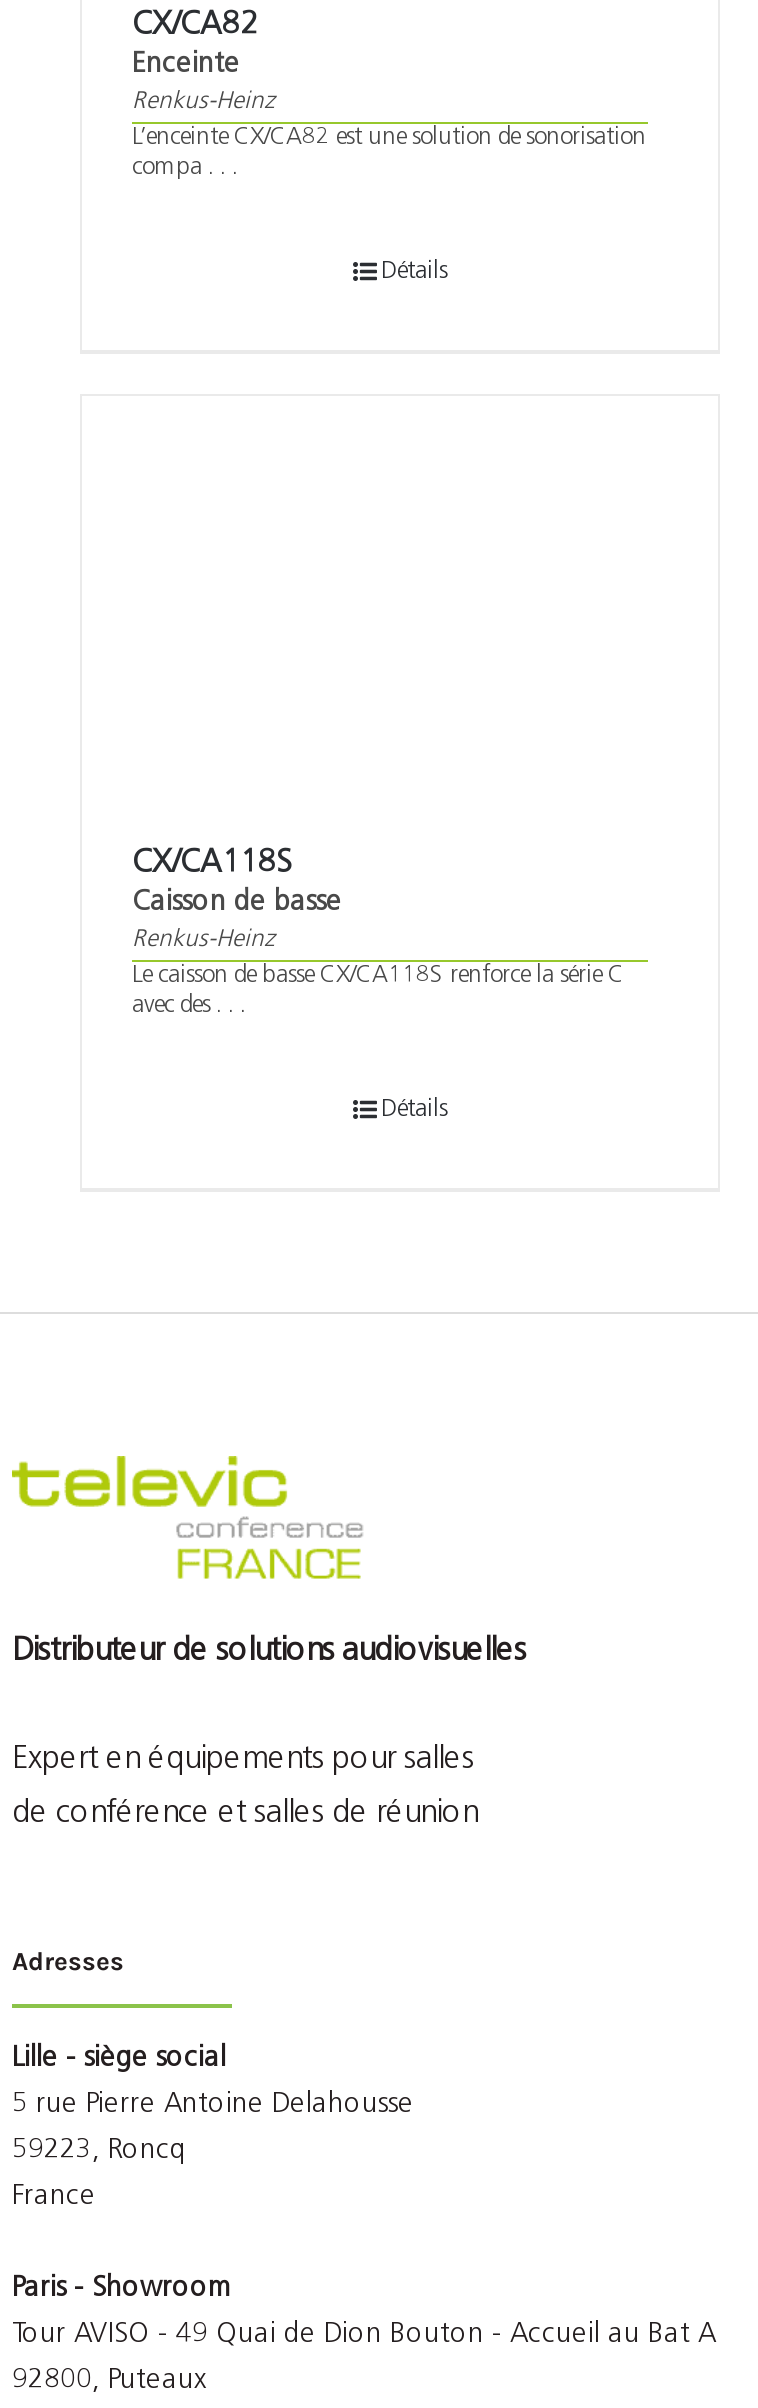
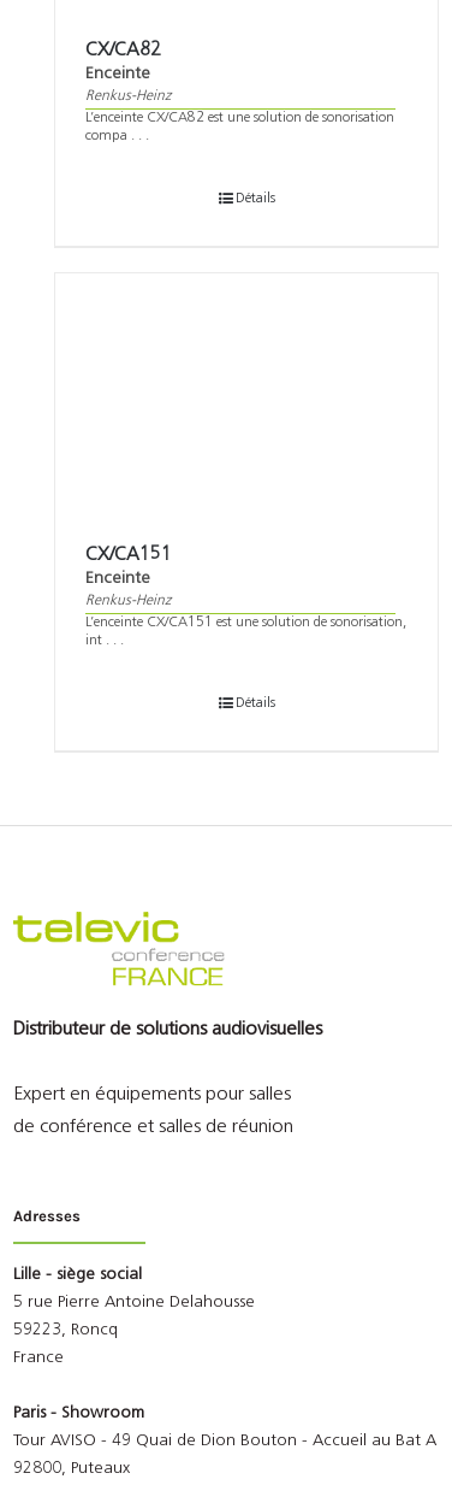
[132,847,342,917] CX/CA118S | Caisson de basse -> [85,545,172,587] CX/CA151 | Enceinte
[132,963,624,1017] Le caisson de basse CX/CA118S renforce la série C | avec des . . . -> [85,615,406,648] L’enceinte CX/CA151 est une solution de sonorisation, | int . . .

